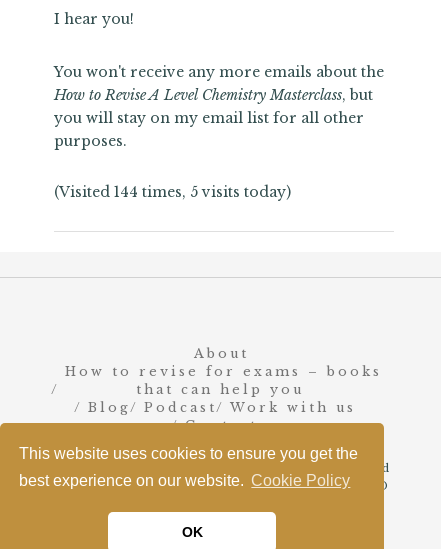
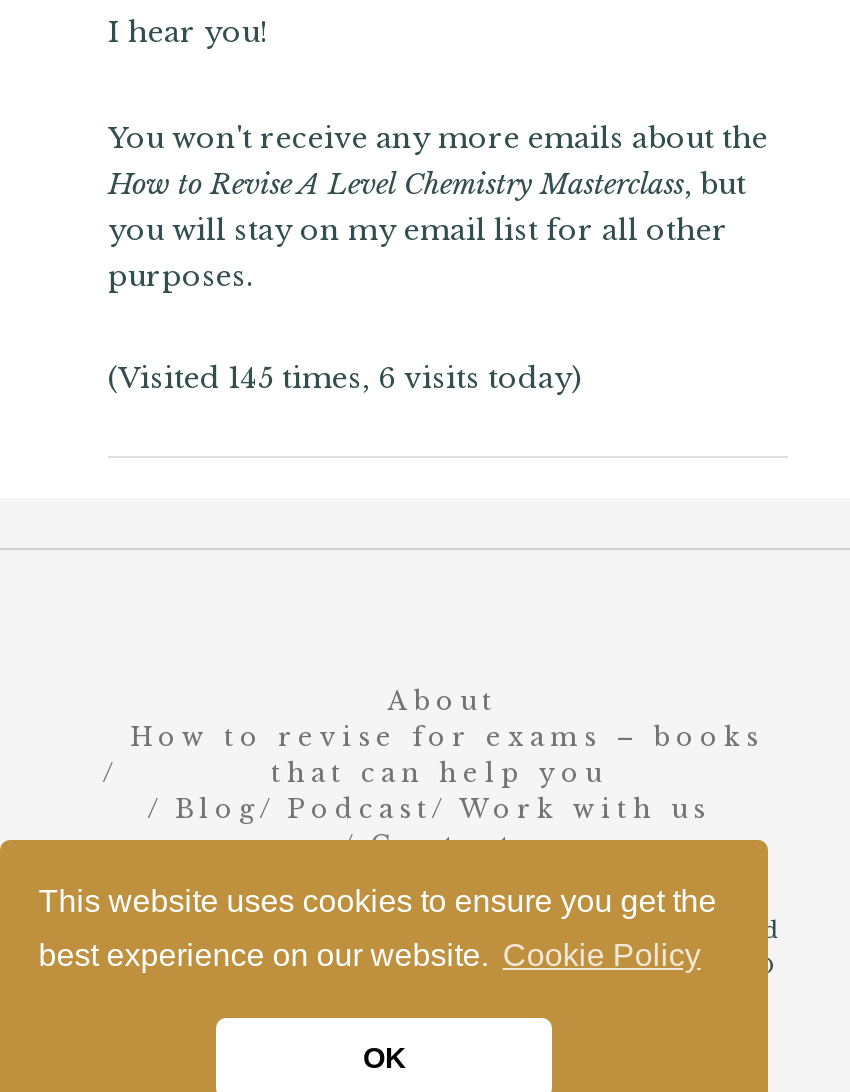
[54,183,291,201] (Visited 144 times, 5 visits today) -> [108,360,582,396] (Visited 145 times, 6 visits today)

